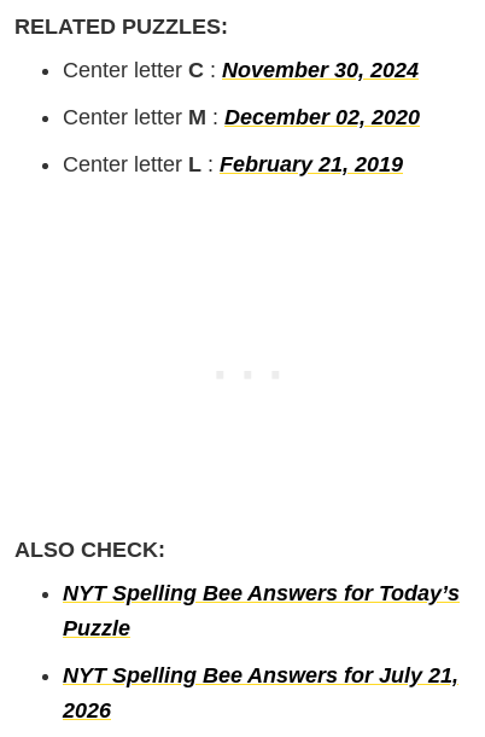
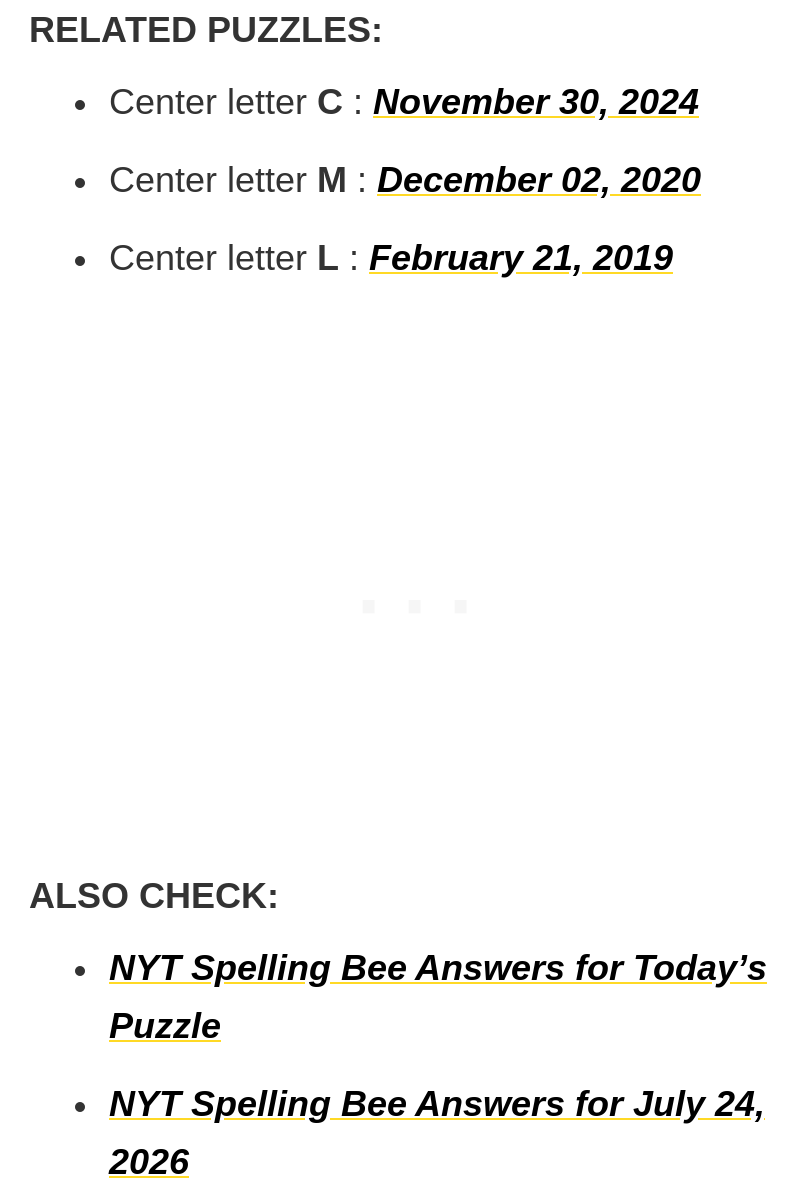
[63,663,458,687] NYT Spelling Bee Answers for July 21, -> [109,1084,765,1124] NYT Spelling Bee Answers for July 24,

